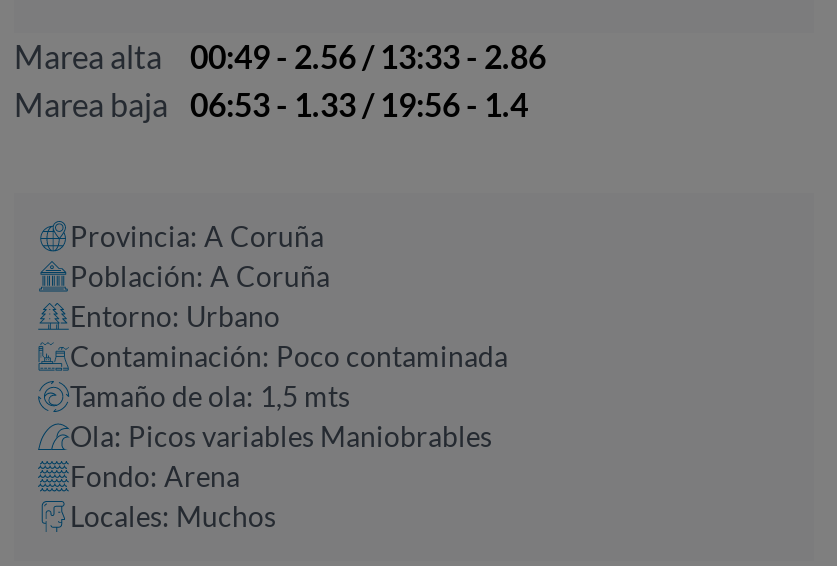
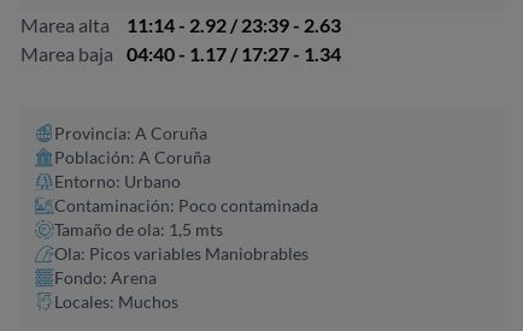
[14,37,546,75] Marea alta 00:49 - 2.56 / 13:33 - 2.86 -> [20,13,341,36] Marea alta 11:14 - 2.92 / 23:39 - 2.63
[14,85,528,123] Marea baja 06:53 - 1.33 / 19:56 - 1.4 -> [20,42,341,65] Marea baja 04:40 - 1.17 / 17:27 - 1.34

